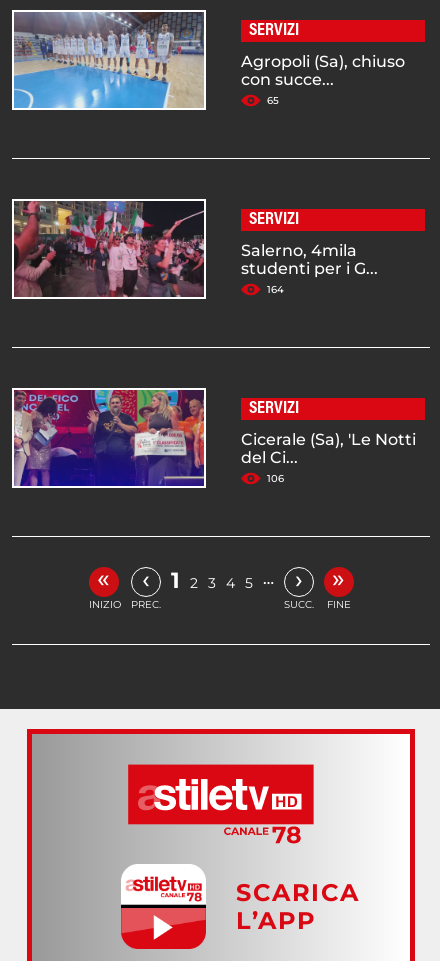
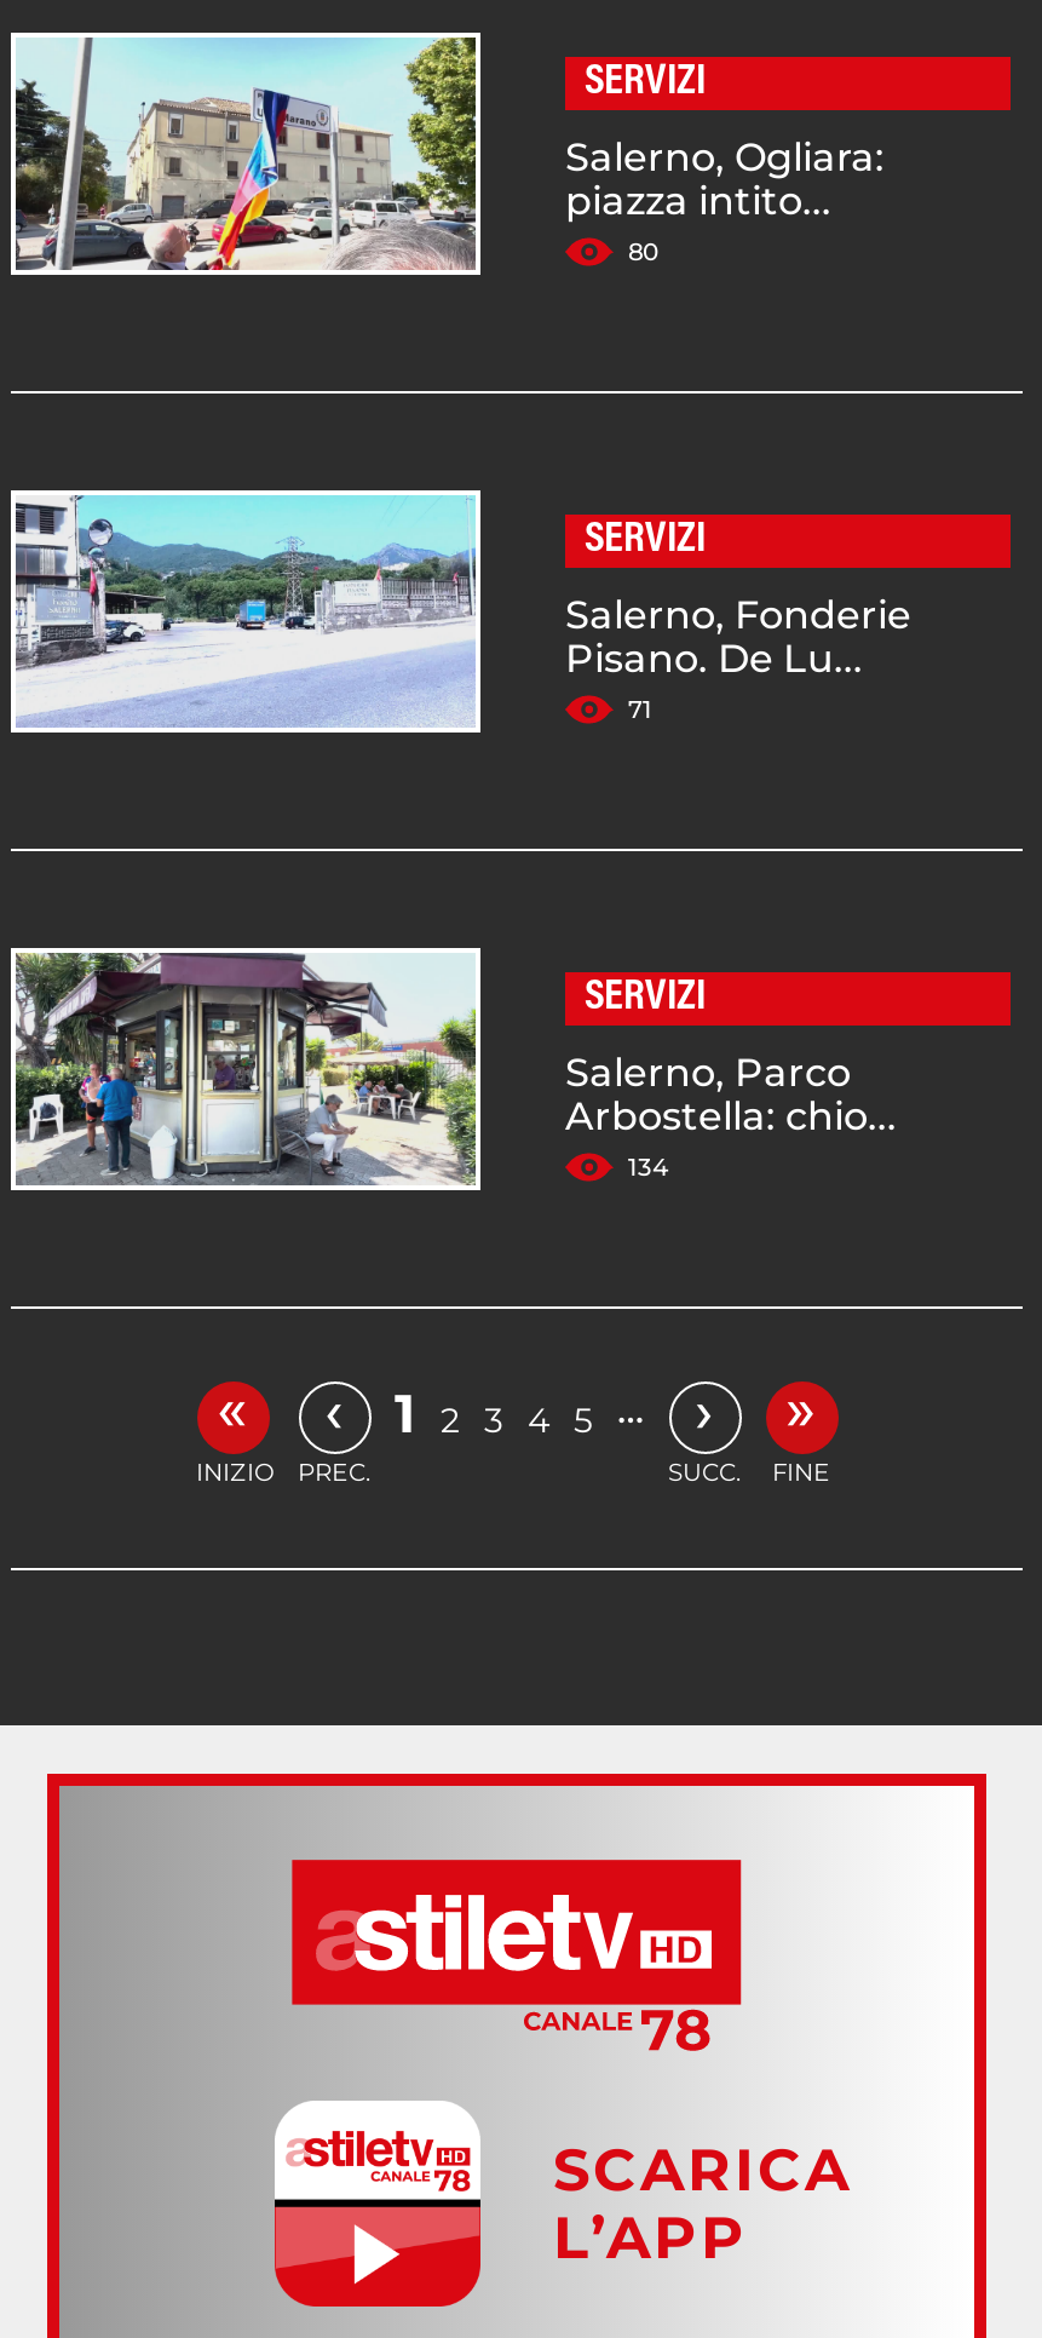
[13,12,405,109] [image] | Agropoli (Sa), chiuso | con succe... | 65 -> [13,35,885,272] [image] | Salerno, Ogliara: | piazza intito... | 80
[14,200,378,297] [image] | Salerno, 4mila | studenti per i G... | 164 -> [13,493,911,730] [image] | Salerno, Fonderie | Pisano. De Lu... | 71
[14,389,416,486] [image] | Cicerale (Sa), 'Le Notti | del Ci... | 106 -> [13,950,897,1188] [image] | Salerno, Parco | Arbostella: chio... | 134

